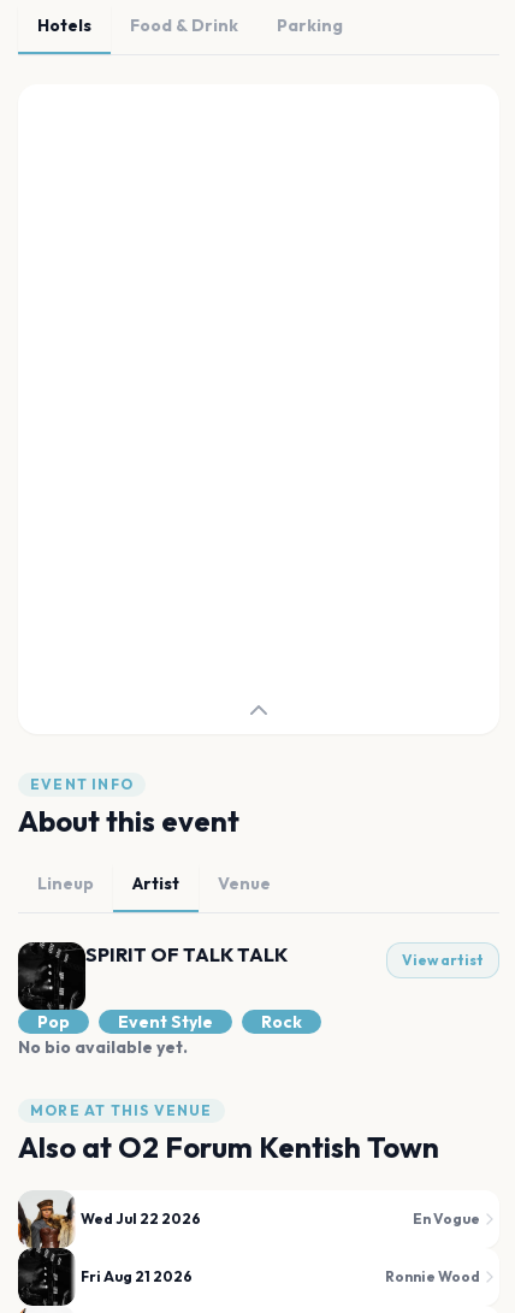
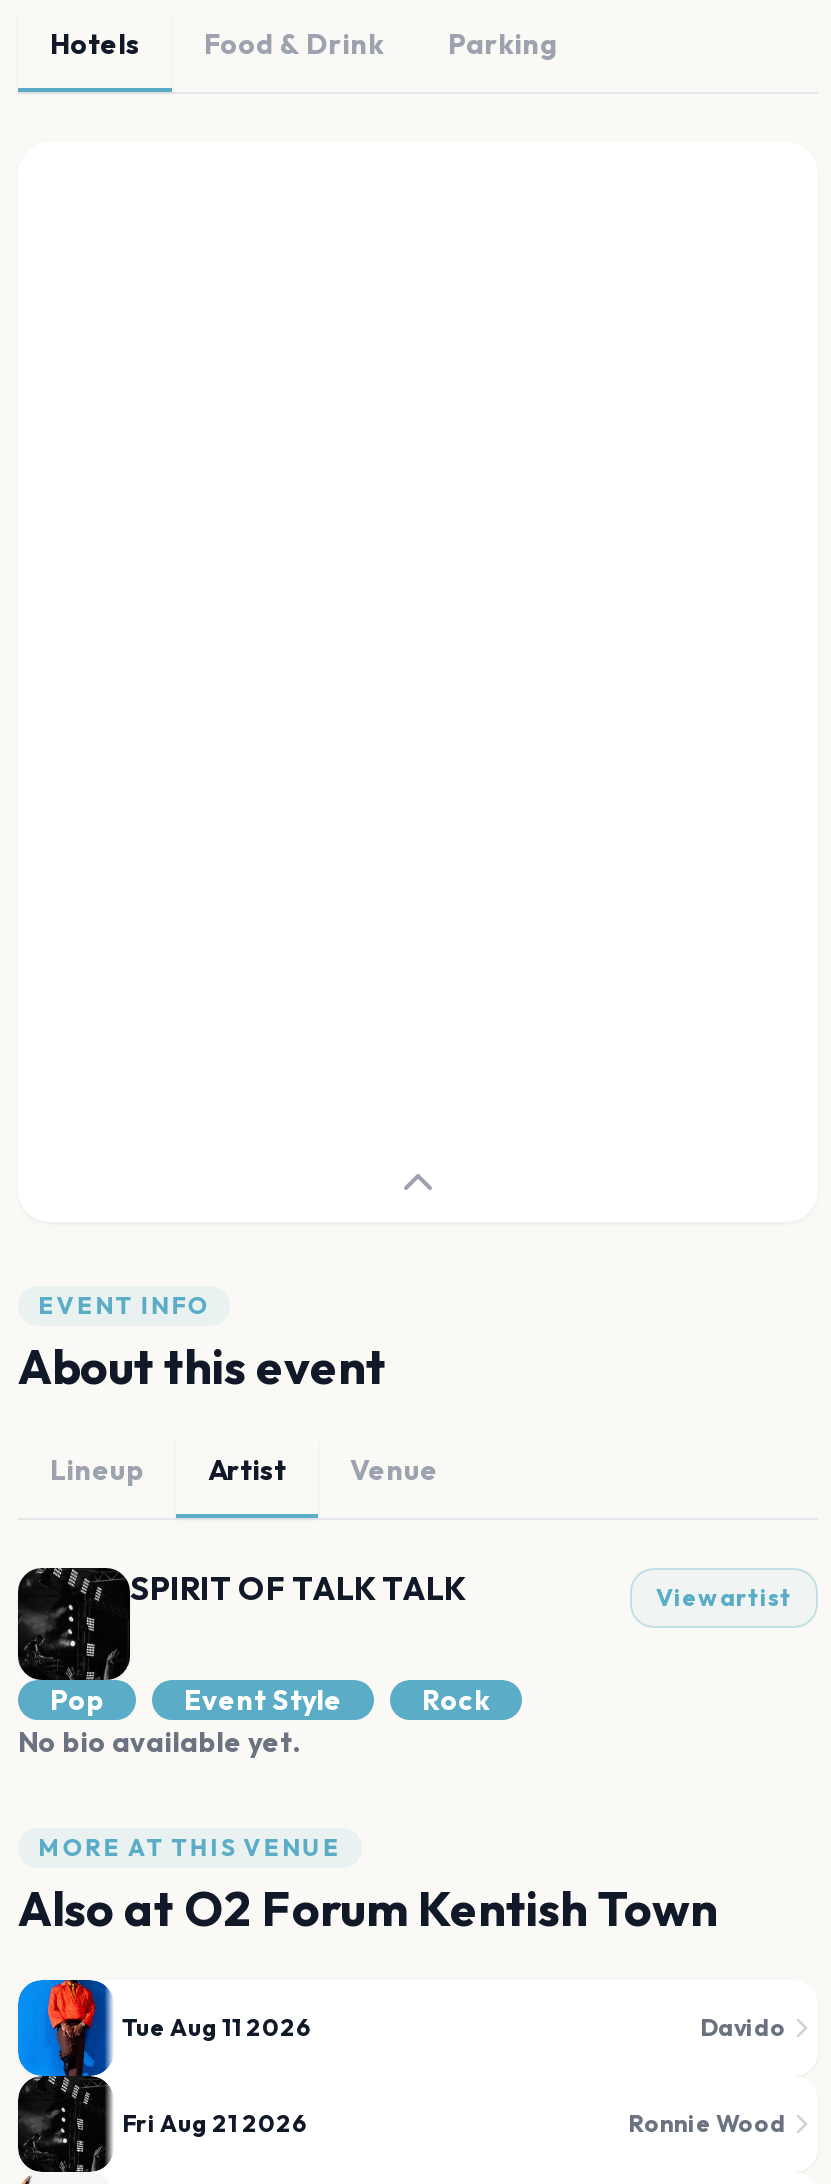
[17,1190,480,1249] [image] | Wed Jul 22 2026 | En Vogue -> [16,1978,786,2078] [image] | Tue Aug 11 2026 | Davido

